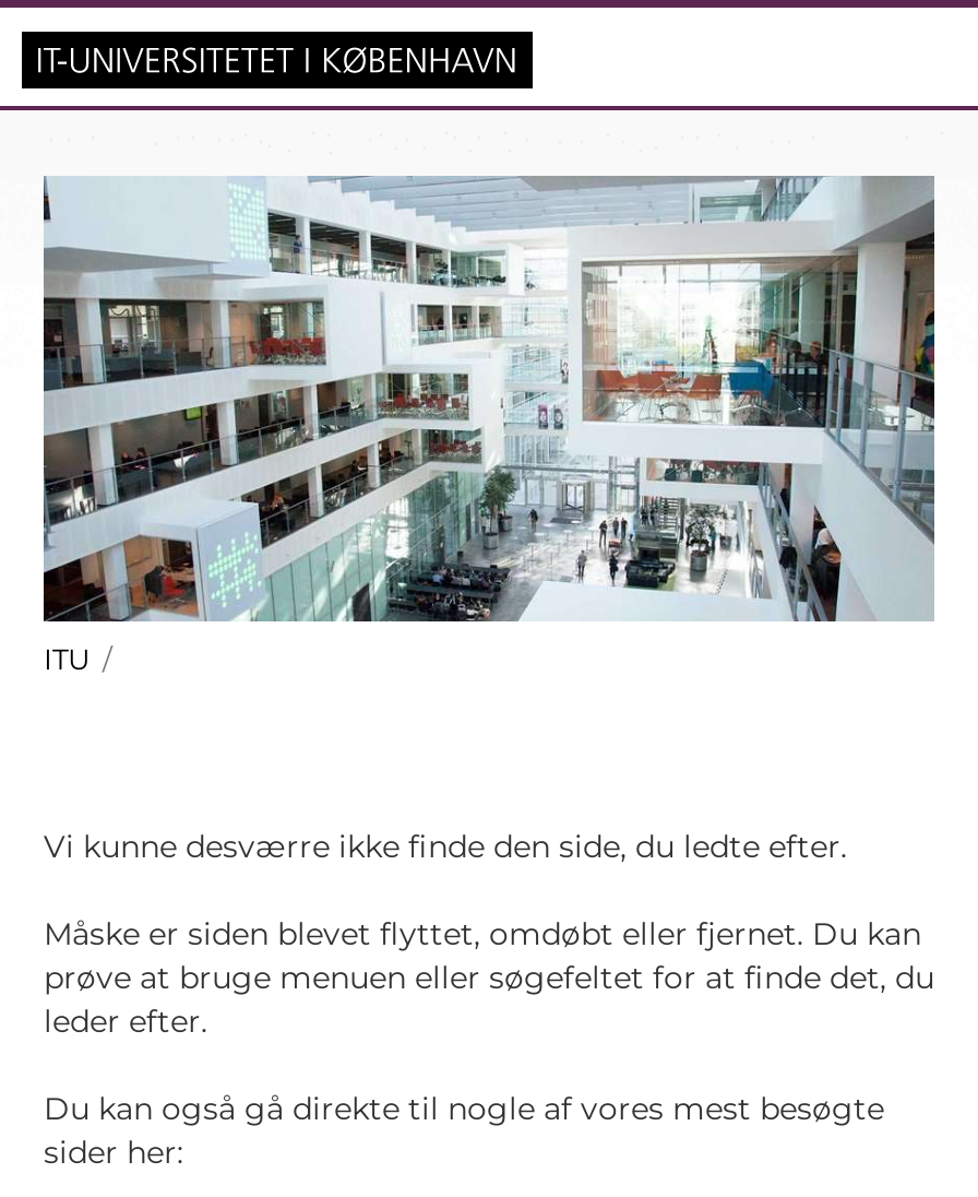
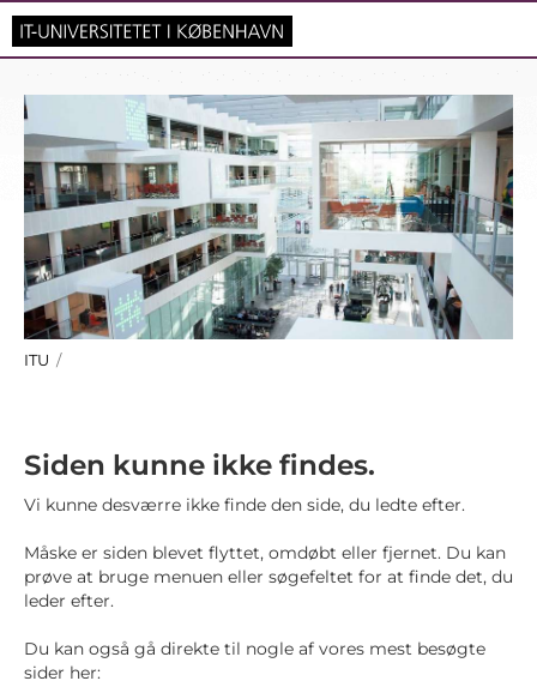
none -> [24,448,375,482] Siden kunne ikke findes.

